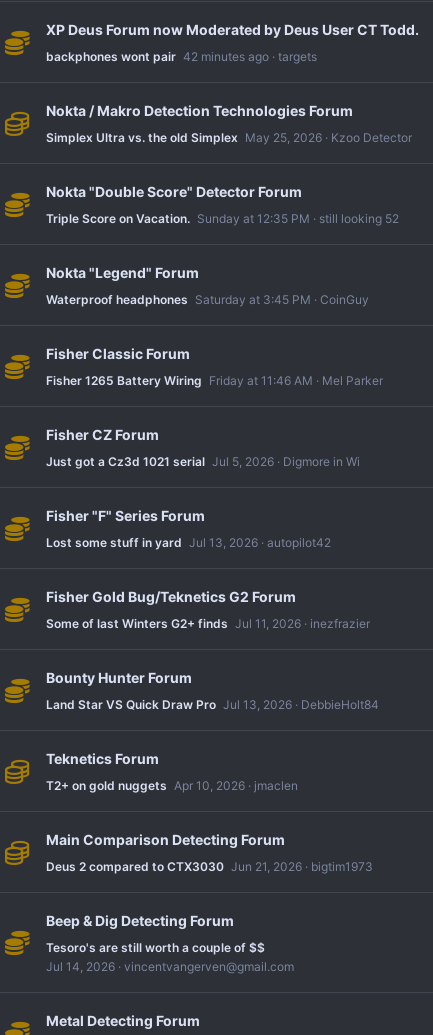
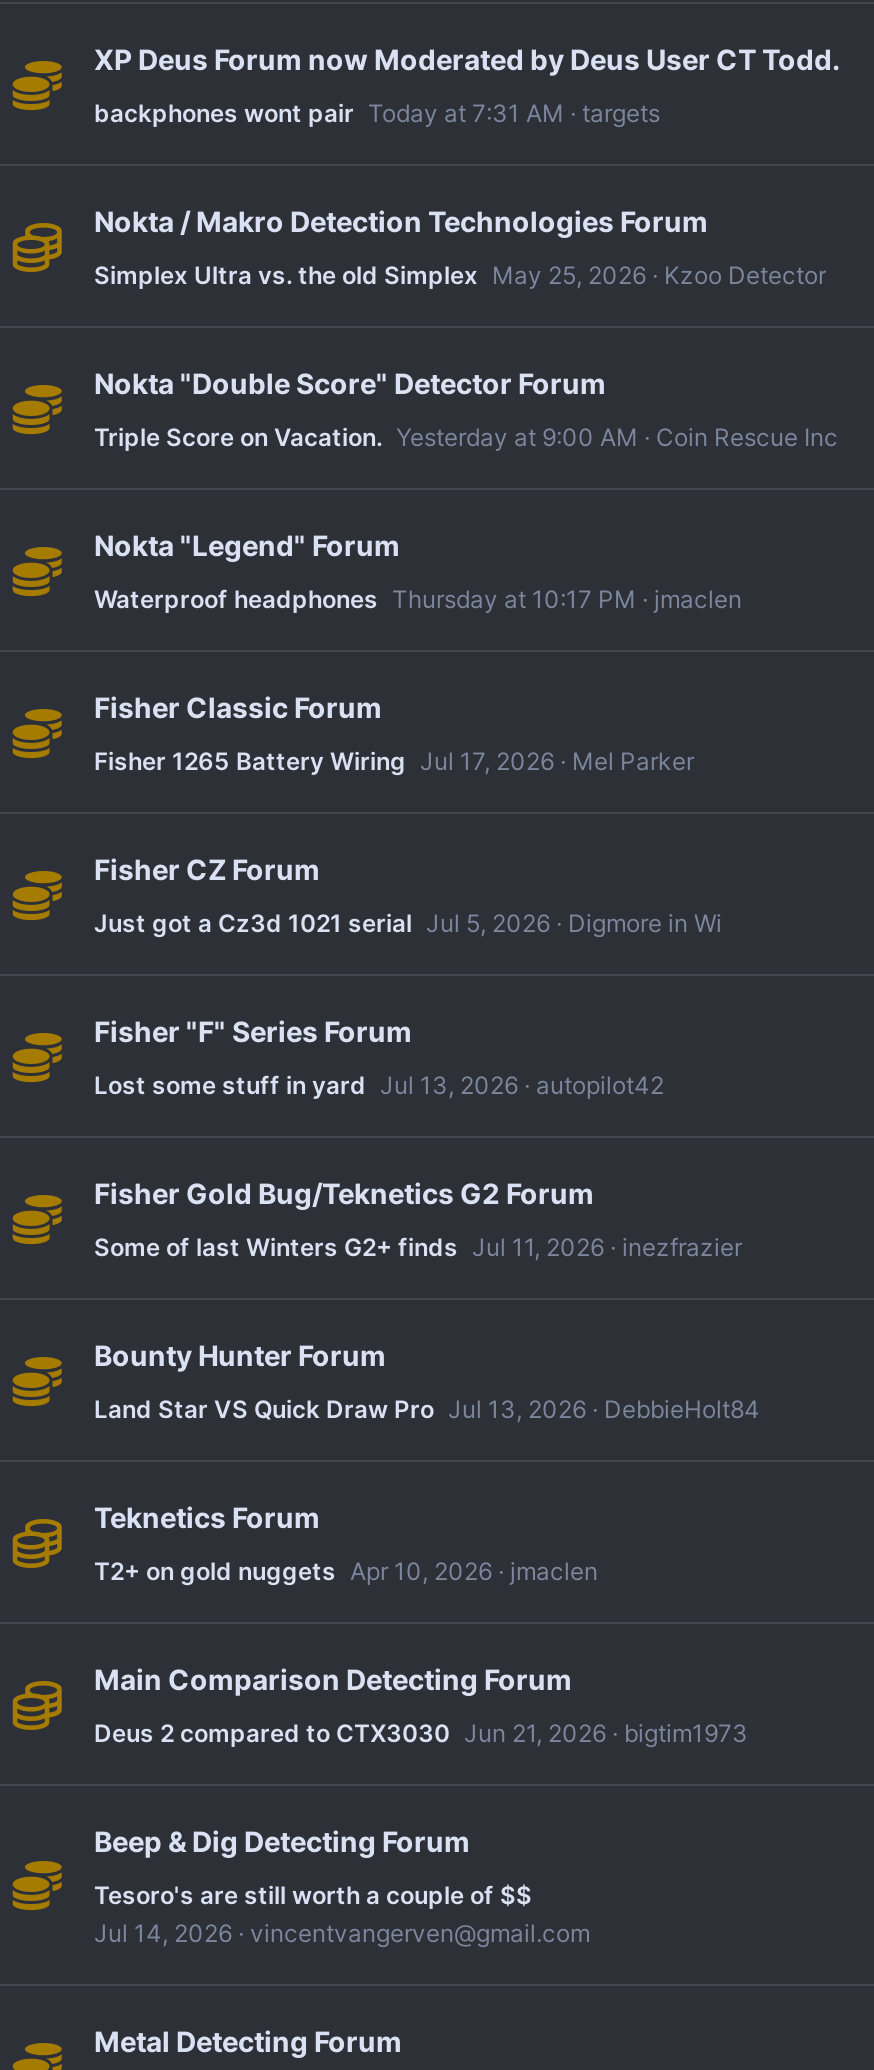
[46,49,317,64] backphones wont pair 42 minutes ago targets -> [94,97,660,127] backphones wont pair Today at 7:31 AM targets
[46,211,399,226] Triple Score on Vacation. Sunday at 12:35 PM still looking 52 -> [94,421,838,451] Triple Score on Vacation. Yesterday at 9:00 AM Coin Rescue Inc
[46,292,369,307] Waterproof headphones Saturday at 3:45 PM CoinGuy -> [94,583,742,613] Waterproof headphones Thursday at 10:17 PM jmaclen
[46,373,383,388] Fisher 1265 Battery Wiring Friday at 11:46 AM Mel Parker -> [94,745,694,775] Fisher 1265 Battery Wiring Jul 17, 2026 Mel Parker

